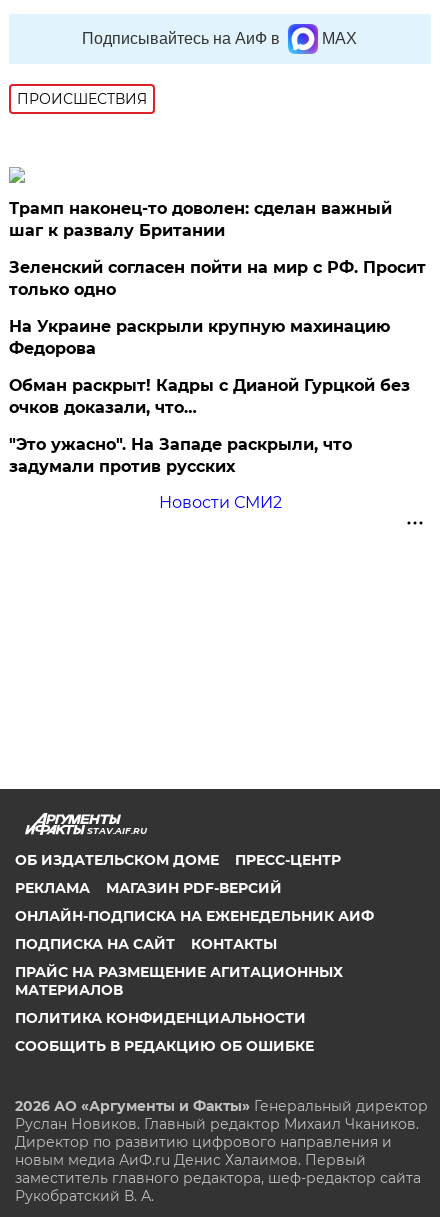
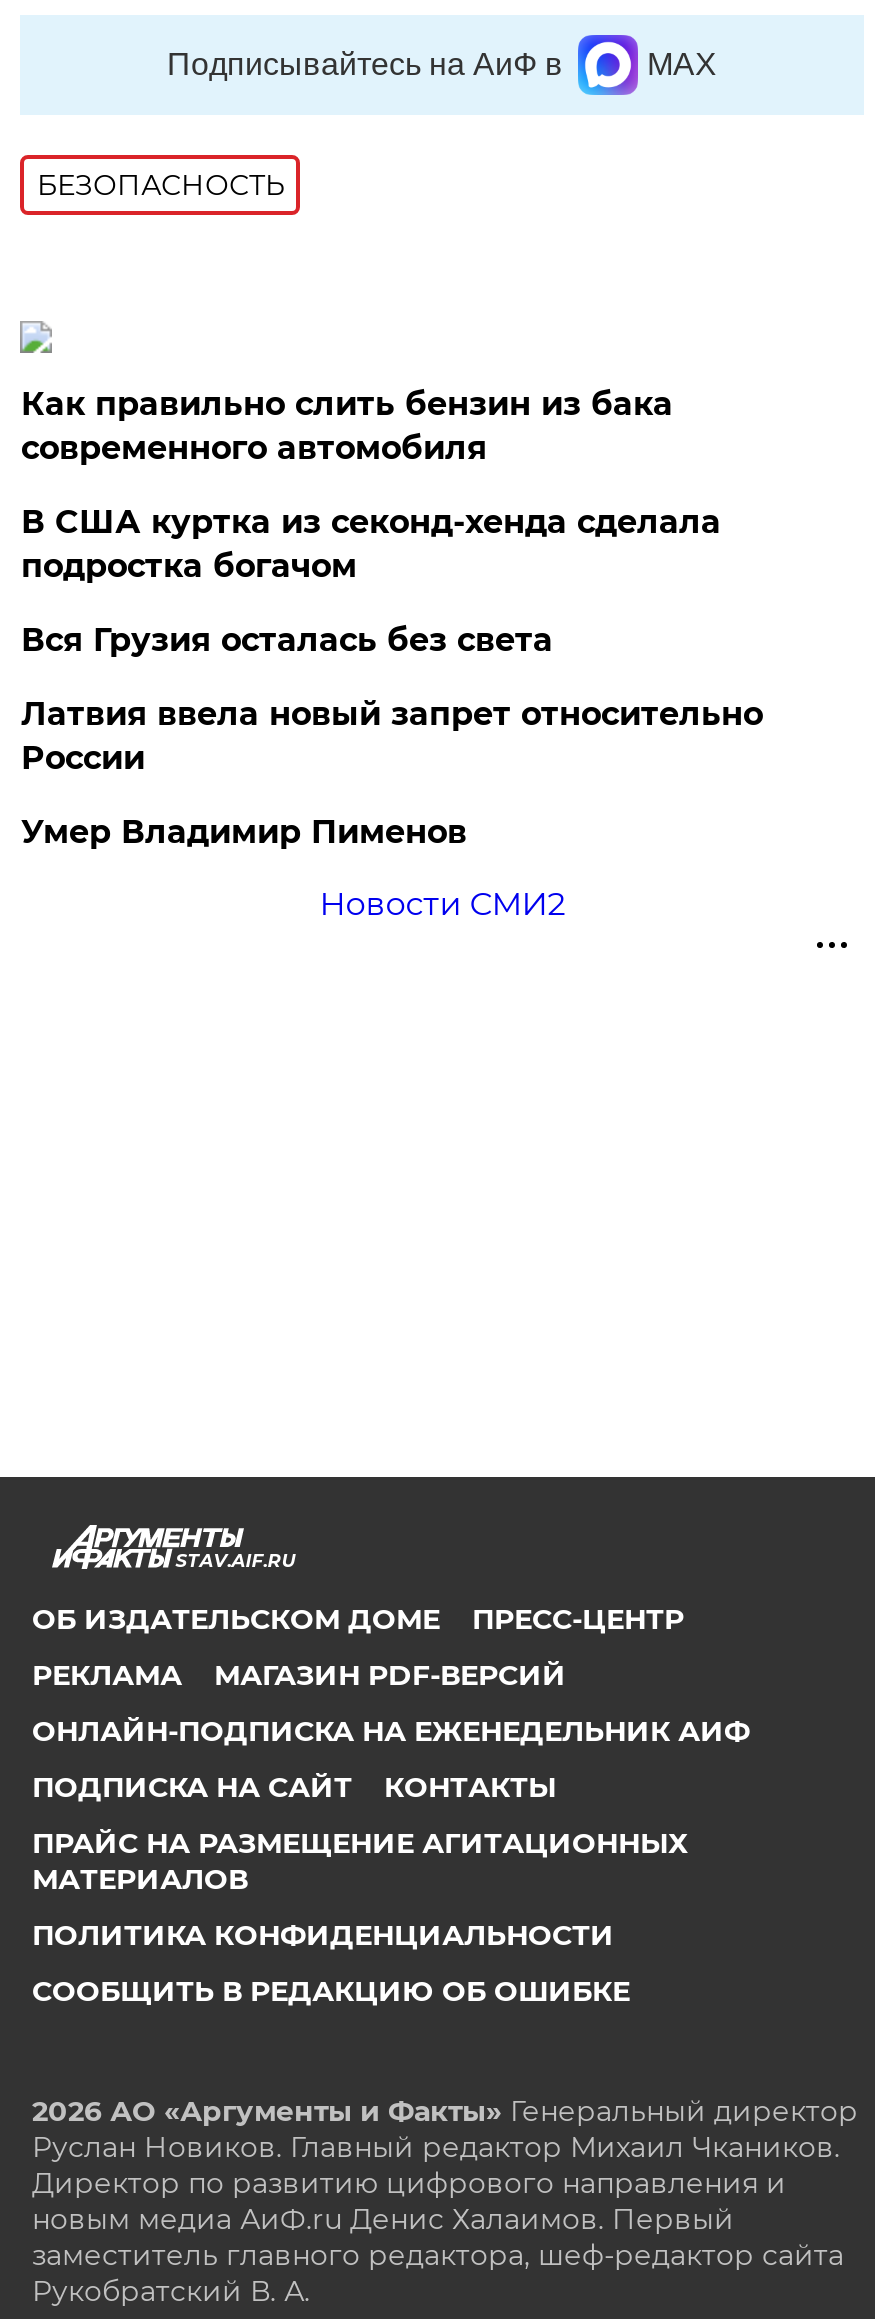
[17,90,147,108] ПРОИСШЕСТВИЯ -> [37,167,285,203] БЕЗОПАСНОСТЬ
[9,199,392,240] Трамп наконец-то доволен: сделан важный | шаг к развалу Британии -> [21,385,673,467] Как правильно слить бензин из бака | современного автомобиля
[9,258,426,299] Зеленский согласен пойти на мир с РФ. Просит | только одно -> [21,503,721,585] В США куртка из секонд-хенда сделала | подростка богачом
[9,317,390,358] На Украине раскрыли крупную махинацию | Федорова -> [21,621,553,659] Вся Грузия осталась без света
[9,376,410,417] Обман раскрыт! Кадры с Дианой Гурцкой без | очков доказали, что… -> [21,695,763,777] Латвия ввела новый запрет относительно | России
[9,435,352,476] "Это ужасно". На Западе раскрыли, что | задумали против русских -> [21,813,467,851] Умер Владимир Пименов

